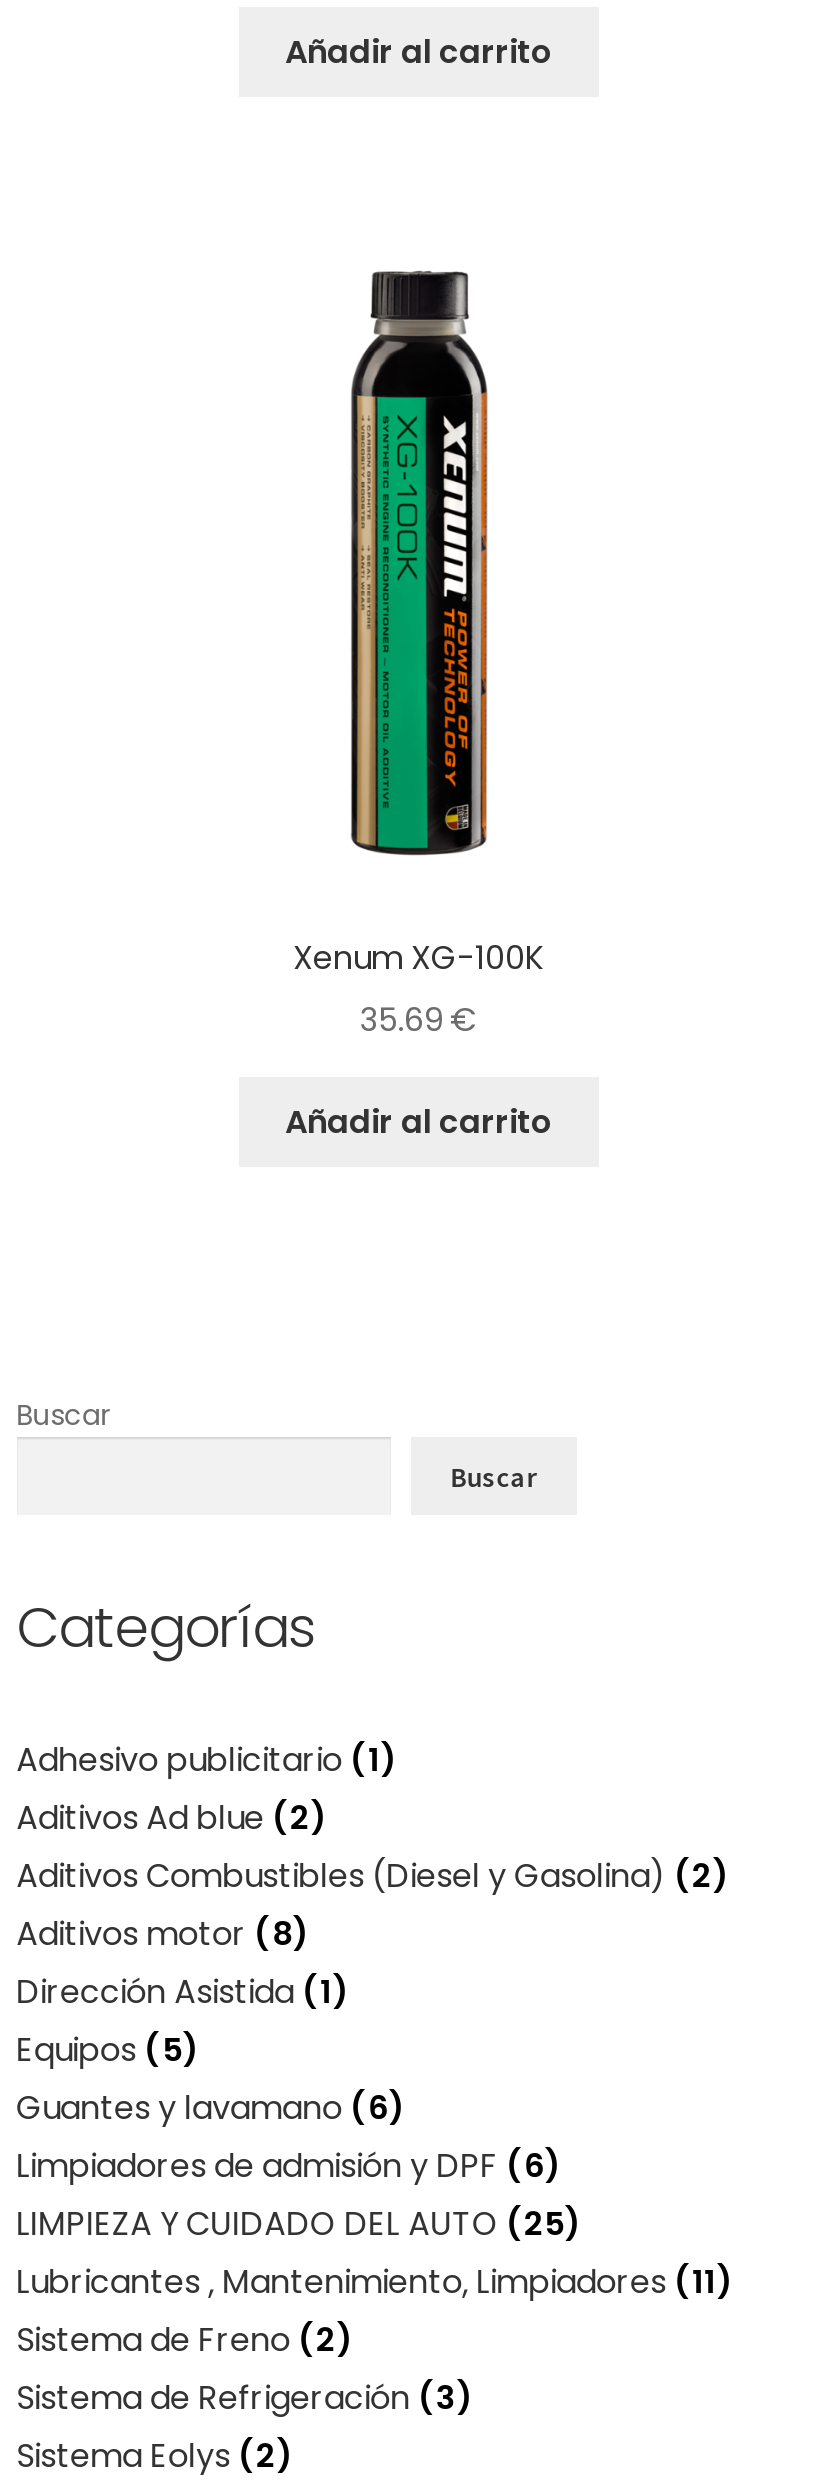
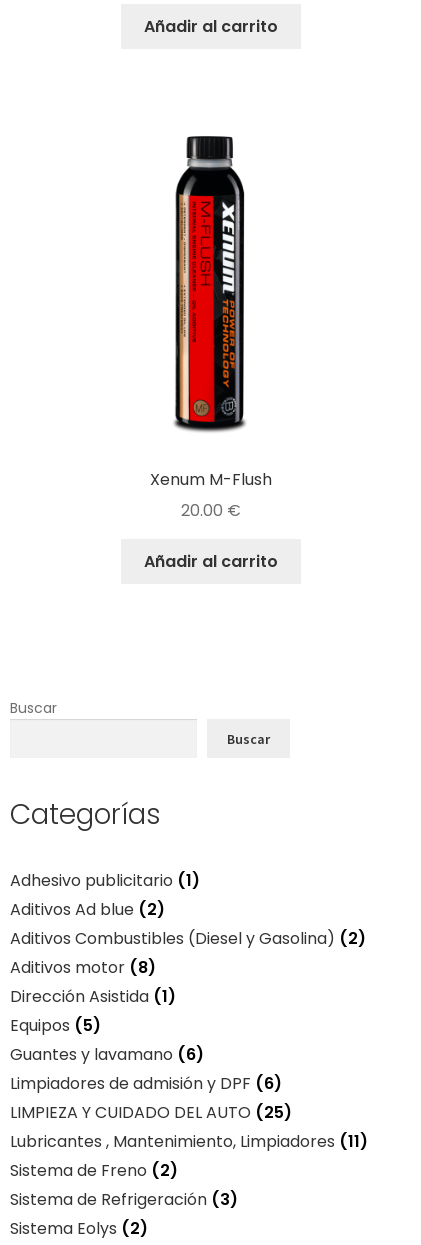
[293,271,545,981] [image] | Xenum XG-100K -> [150,136,272,491] [image] | Xenum M-Flush
[360,997,478,1043] 35.69 € -> [181,499,241,522] 20.00 €

